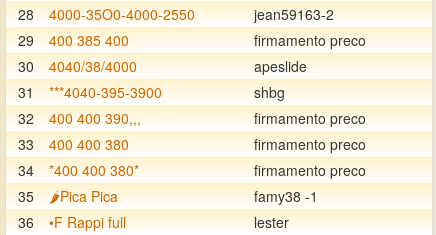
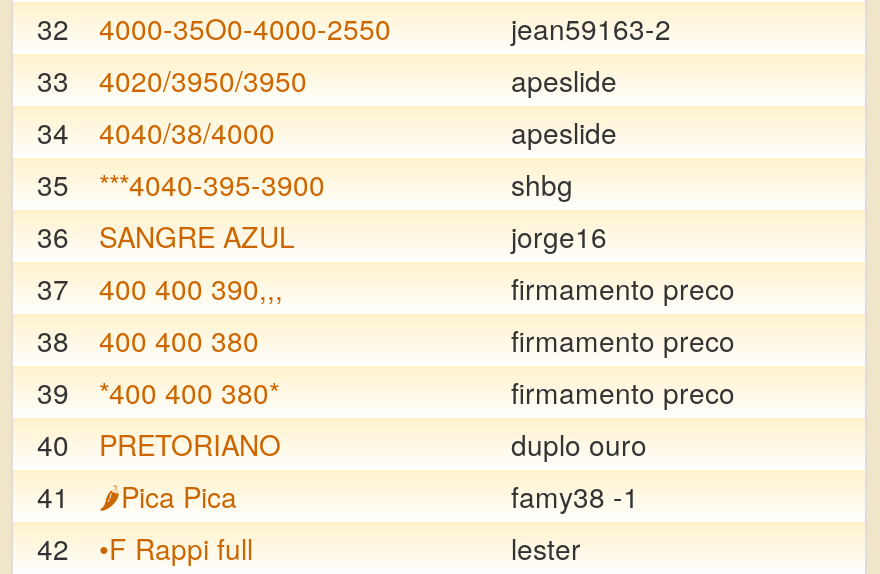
[18,4,195,24] 28 4000-35O0-4000-2550 -> [37,8,391,48] 32 4000-35O0-4000-2550
[18,30,366,76] 29 | 400 385 400 | firmamento preco | 30 -> [37,60,617,152] 33 | 4020/3950/3950 | apeslide | 34
[18,82,162,102] 31 ***4040-395-3900 -> [37,164,325,204] 35 ***4040-395-3900
[18,108,34,128] 32 -> [37,216,607,308] 36 | SANGRE AZUL | jorge16 | 37
[18,134,129,154] 33 400 400 380 -> [37,320,259,360] 38 400 400 380
[18,160,139,180] 34 *400 400 380* -> [37,372,279,412] 39 *400 400 380*
[18,186,34,206] 35 -> [37,424,647,516] 40 | PRETORIANO | duplo ouro | 41
[18,212,126,232] 36 •F Rappi full -> [37,528,253,568] 42 •F Rappi full

